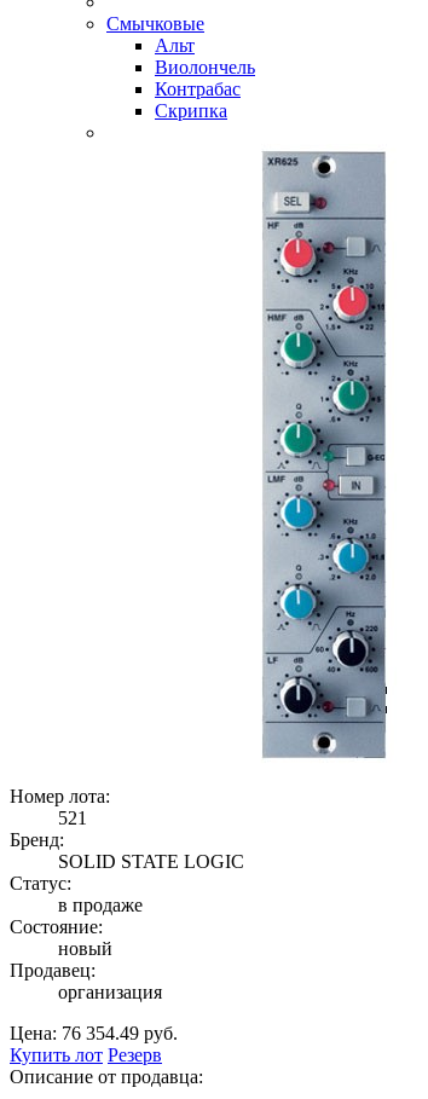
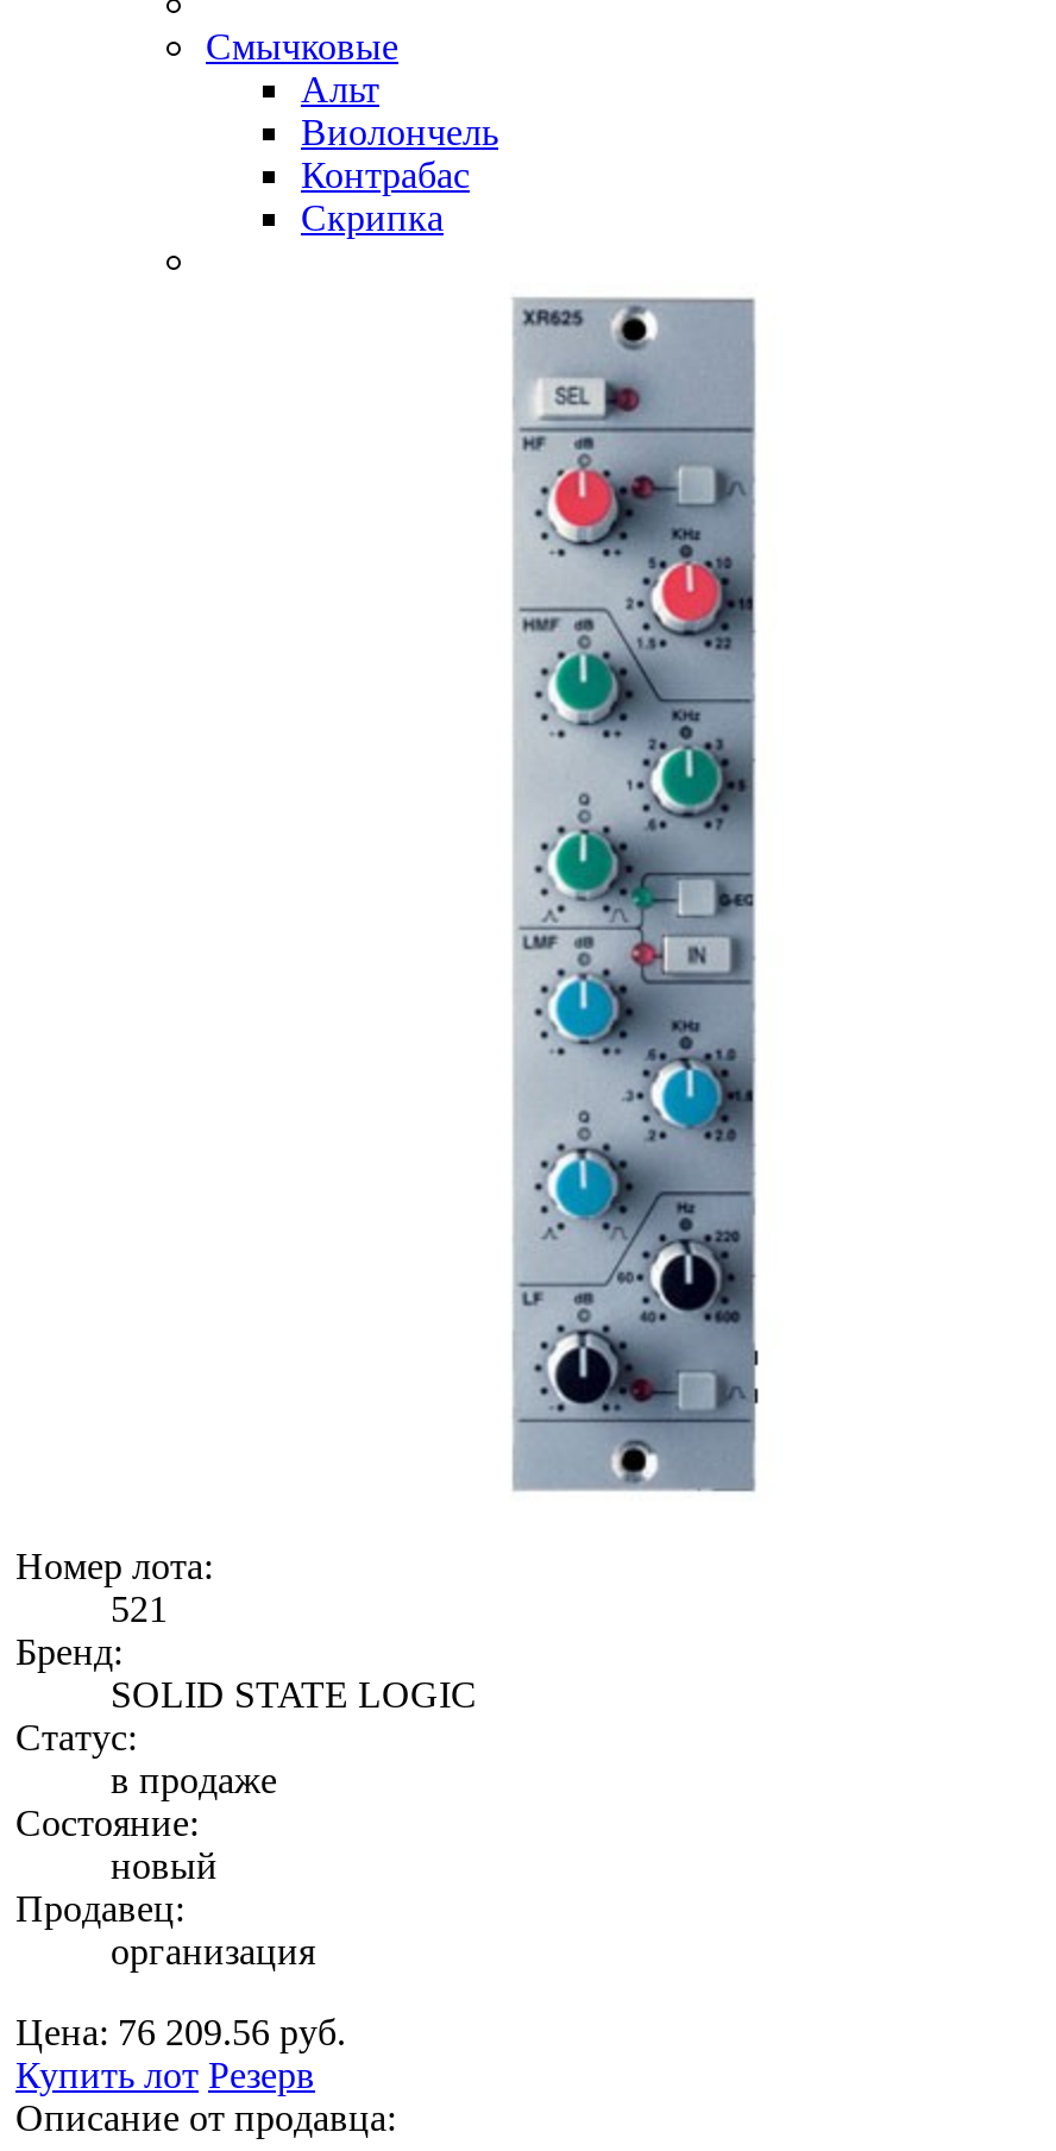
[10,1023,178,1043] Цена: 76 354.49 руб. -> [15,2012,346,2052] Цена: 76 209.56 руб.

